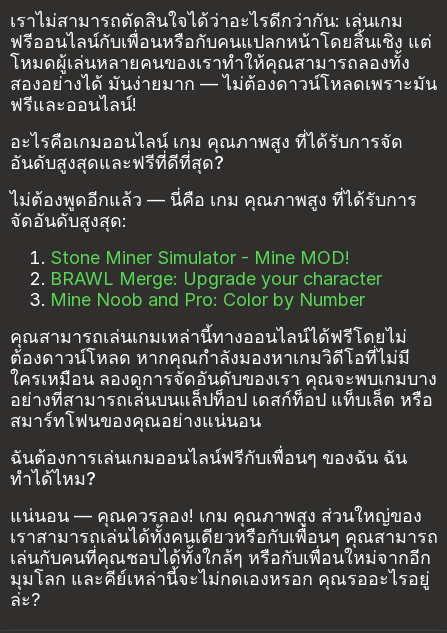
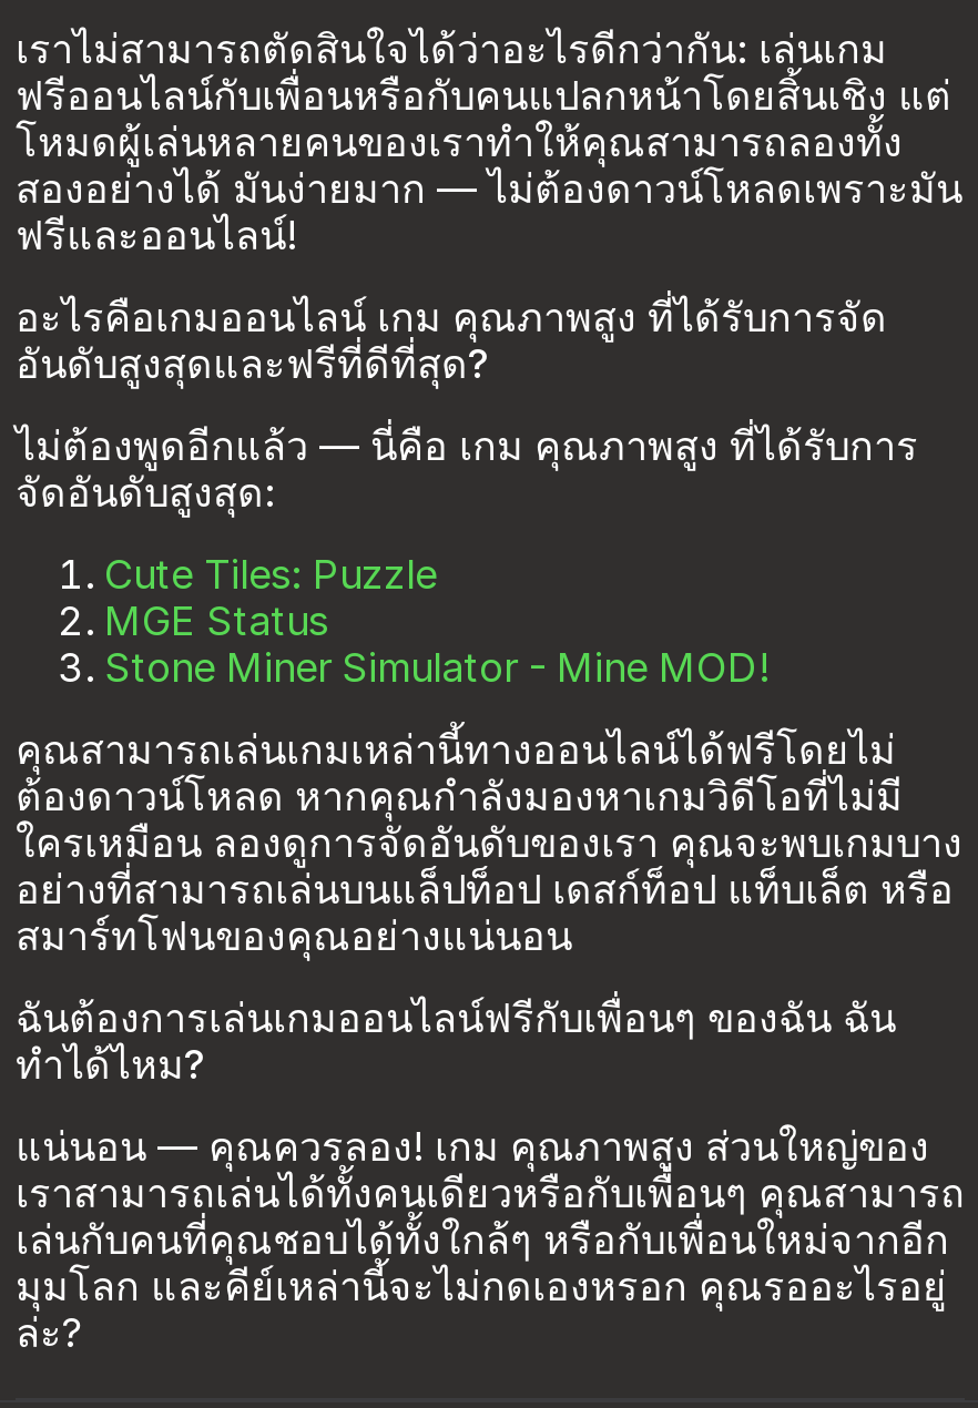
none -> [104,552,437,645] Cute Tiles: Puzzle | MGE Status
moved [50,247,350,268] -> [104,645,770,691]: Stone Miner Simulator - Mine MOD!
[50,268,382,310] BRAWL Merge: Upgrade your character | Mine Noob and Pro: Color by Number -> none

